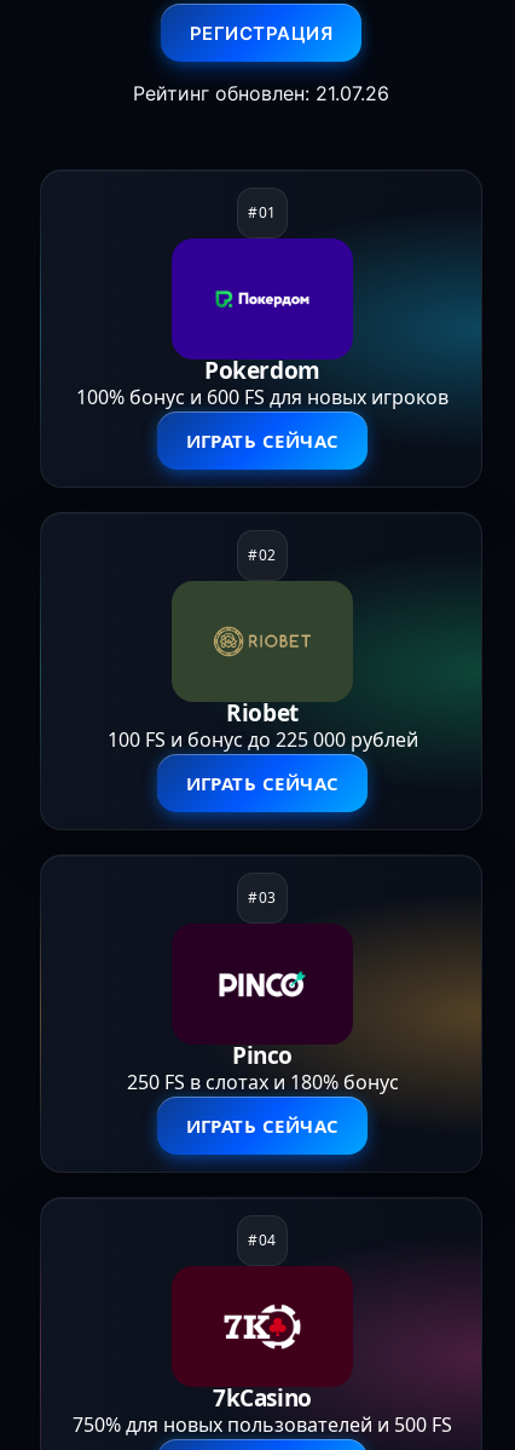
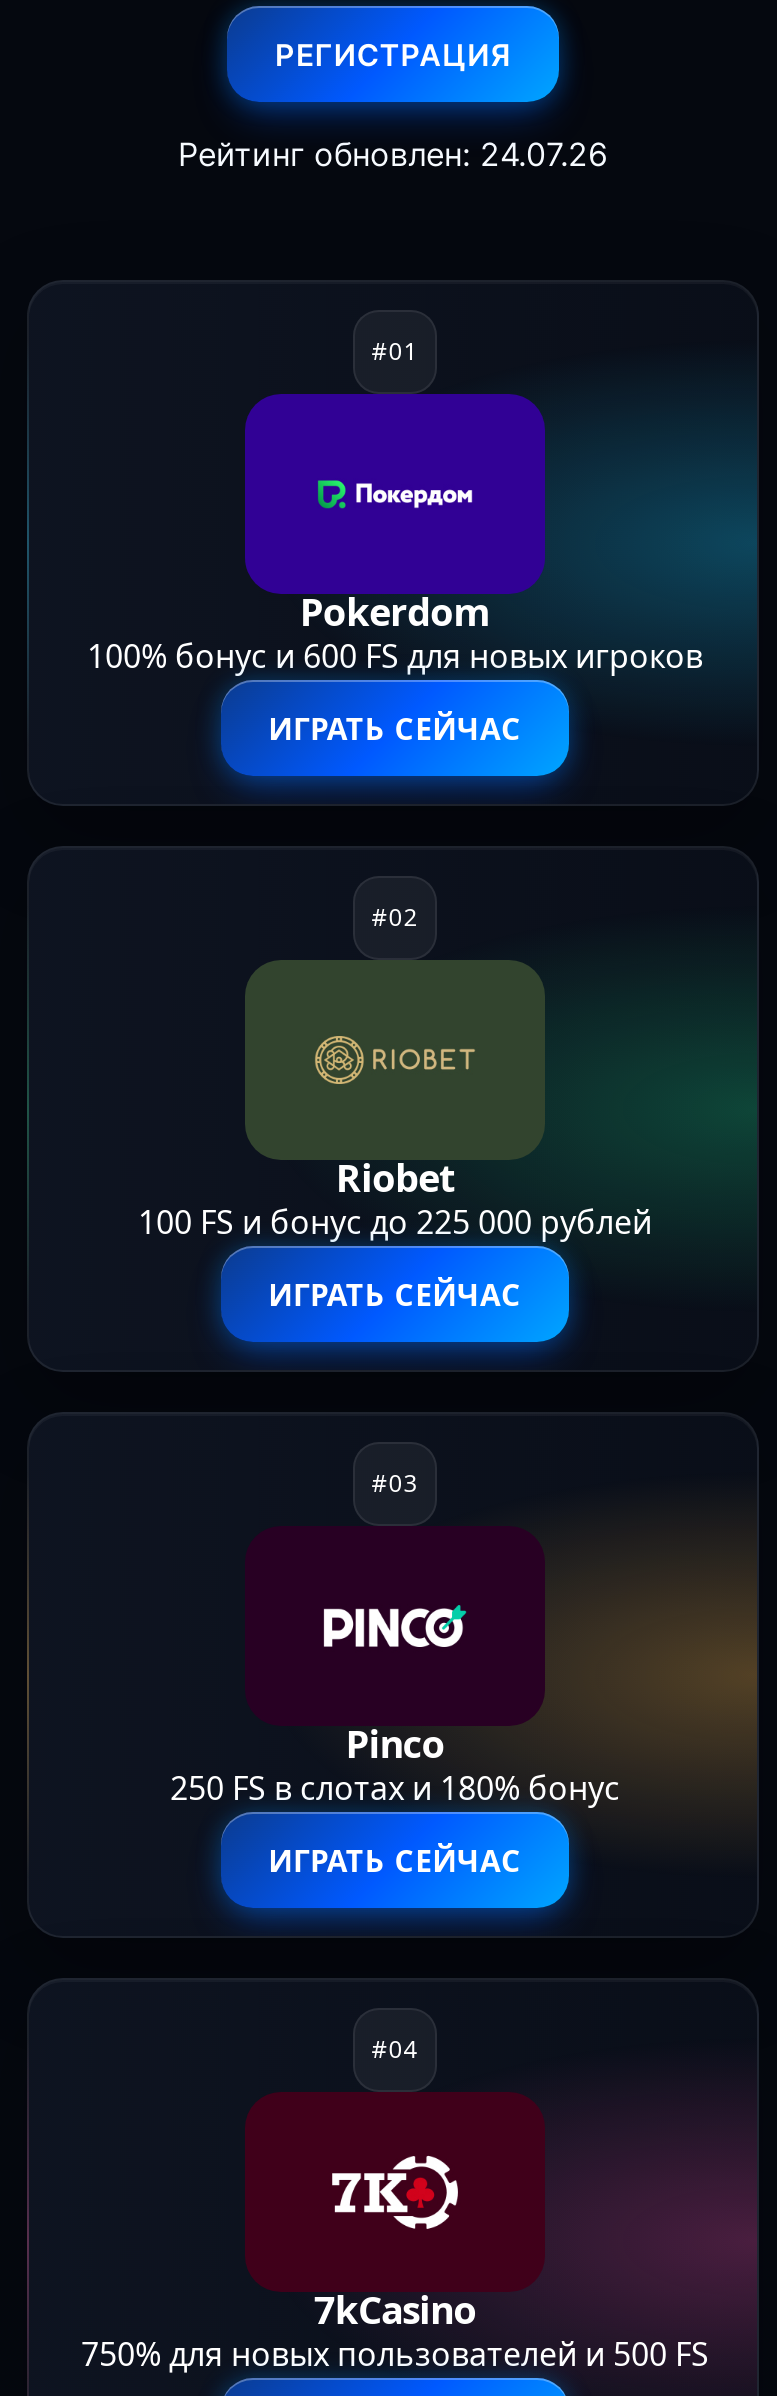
[133,81,389,105] Рейтинг обновлен: 21.07.26 -> [178,134,608,174] Рейтинг обновлен: 24.07.26

